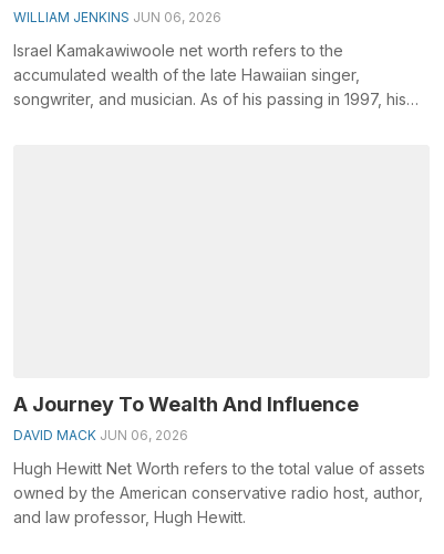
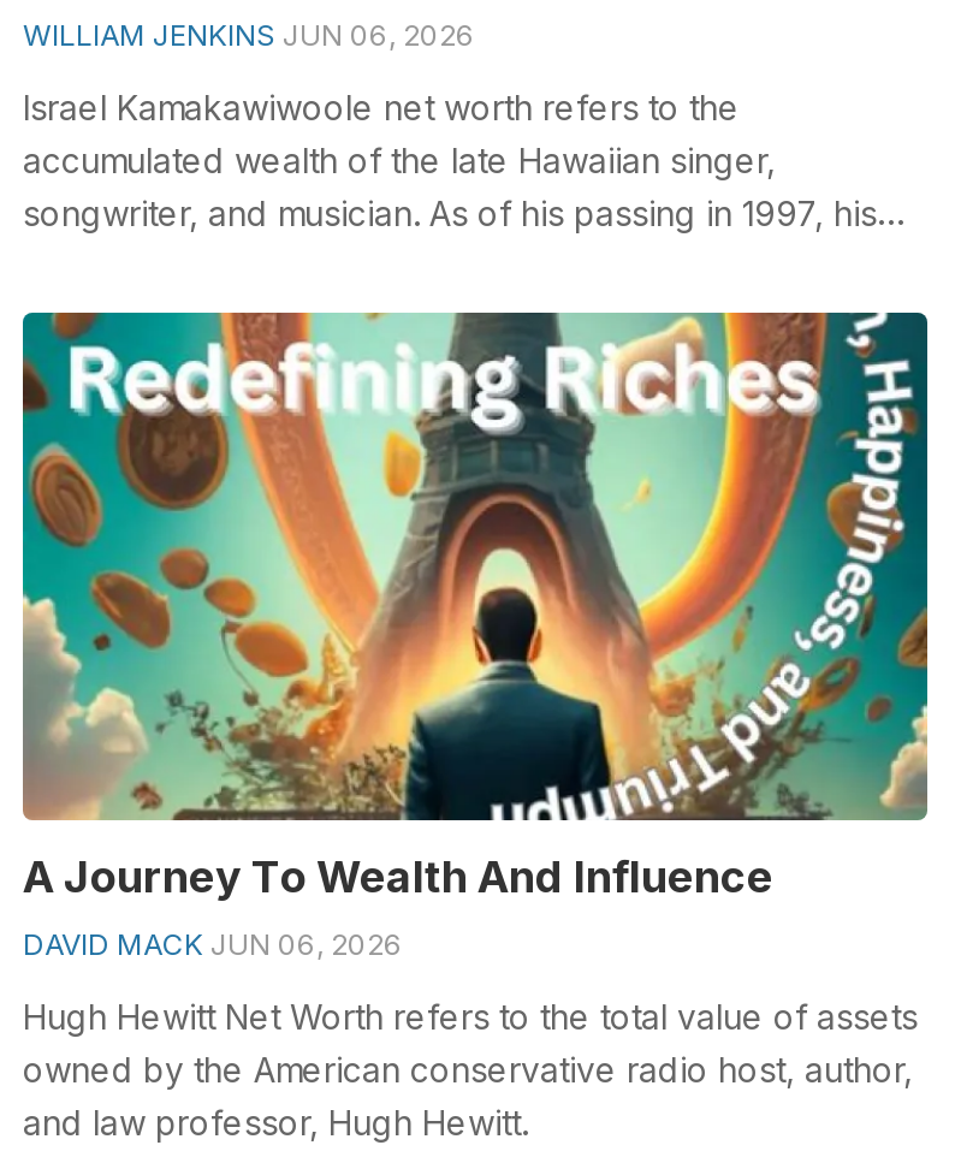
none -> [20,310,930,823] [image]

